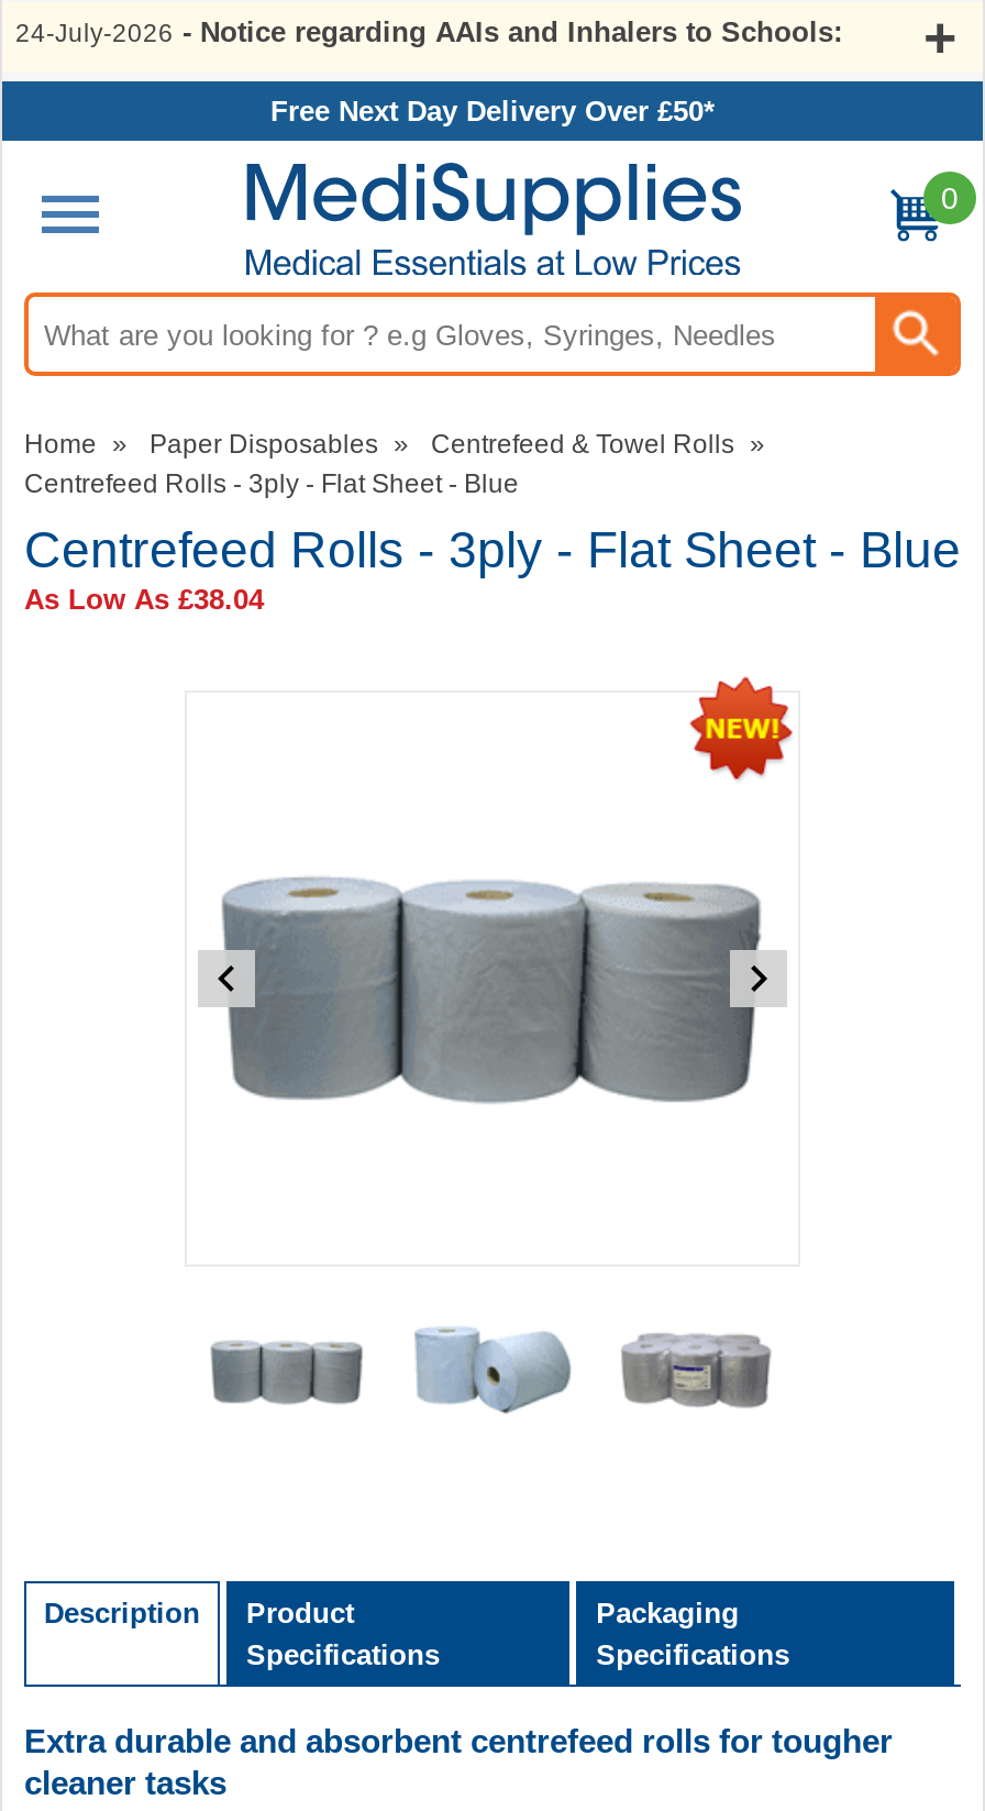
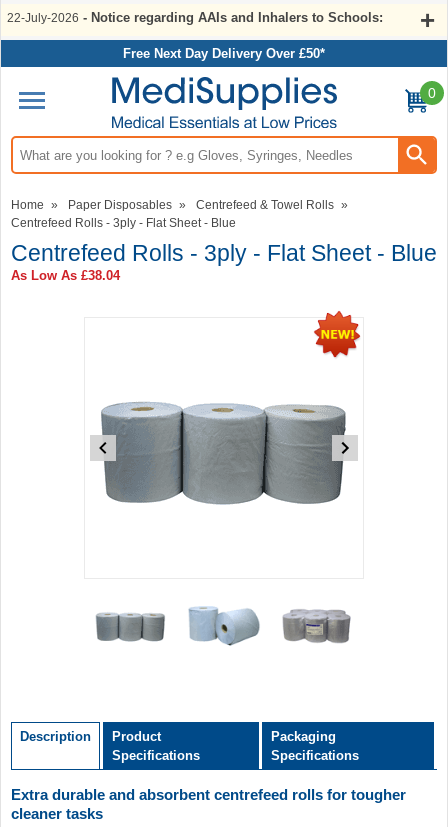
[15,15,842,48] 24-July-2026 - Notice regarding AAIs and Inhalers to Schools: -> [7,10,383,25] 22-July-2026 - Notice regarding AAIs and Inhalers to Schools:

